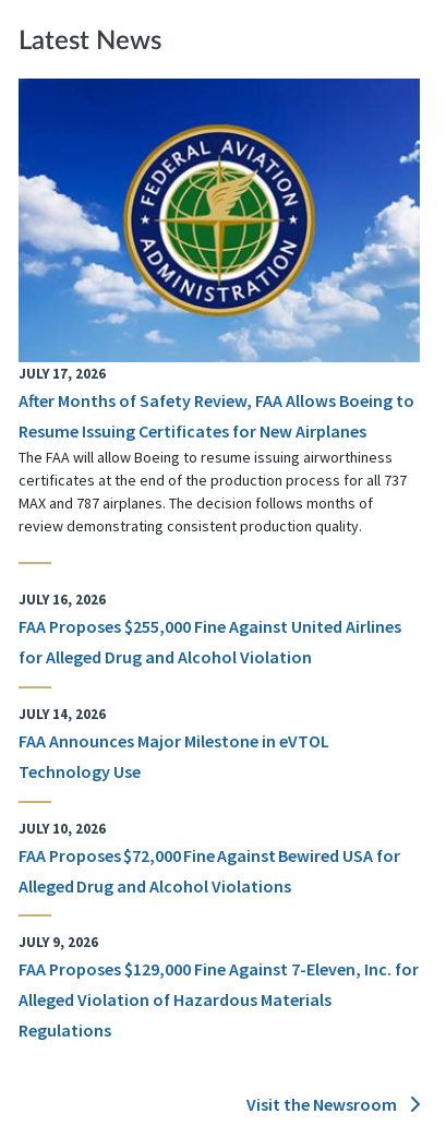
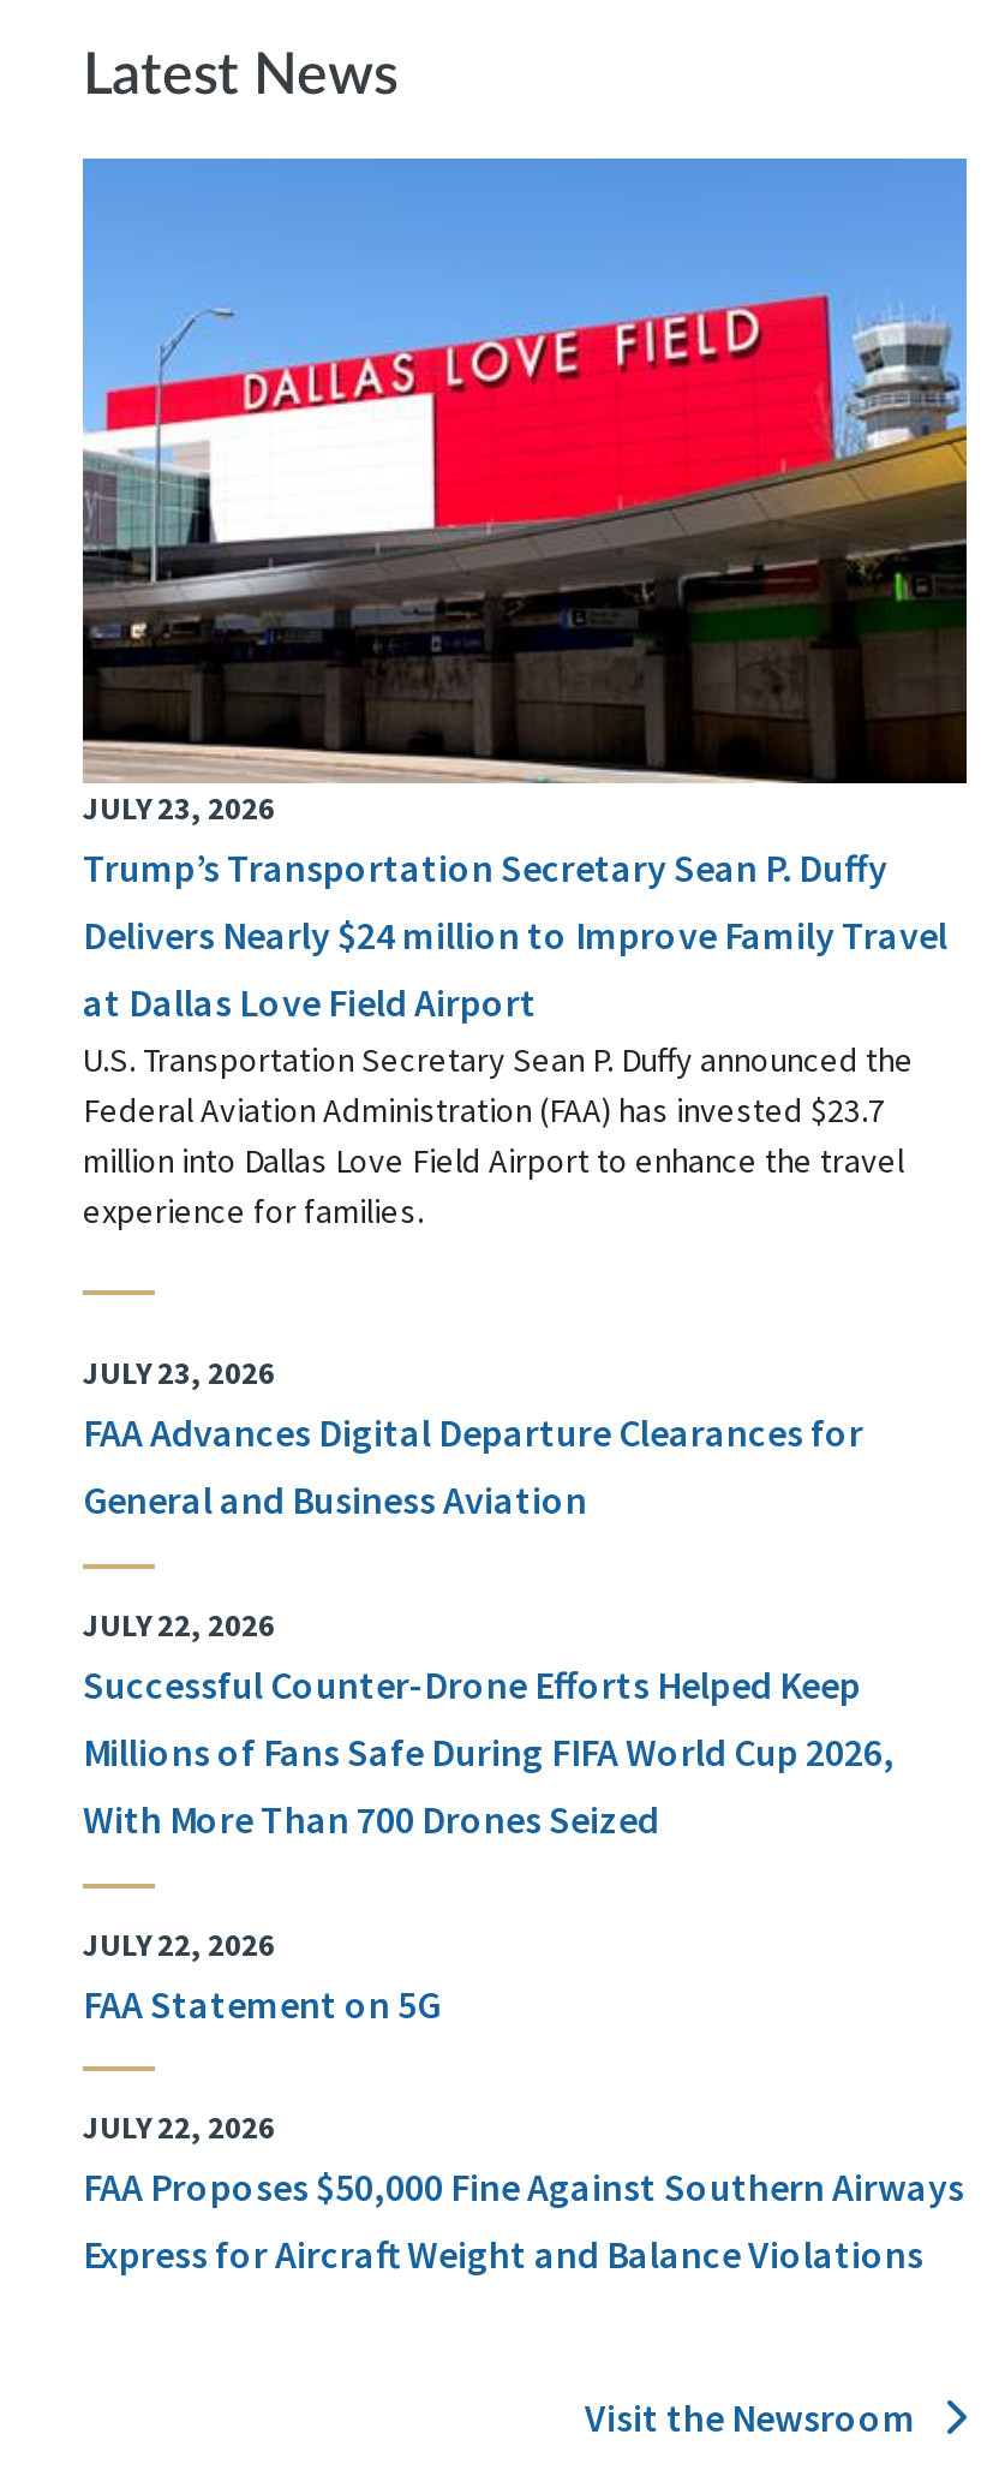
[17,77,421,535] [image] | JULY 17, 2026 | After Months of Safety Review, FAA Allows Boeing to | Resume Issuing Certificates for New Airplanes | The FAA will allow Boeing to resume issuing airworthiness | certificates at the end of the production process for all 737 | MAX and 787 airplanes. The decision follows months of | review demonstrating consistent production quality. -> [80,156,969,1232] [image] | JULY 23, 2026 | Trump’s Transportation Secretary Sean P. Duffy | Delivers Nearly $24 million to Improve Family Travel | at Dallas Love Field Airport | U.S. Transportation Secretary Sean P. Duffy announced the | Federal Aviation Administration (FAA) has invested $23.7 | million into Dallas Love Field Airport to enhance the travel | experience for families.
[19,591,401,668] JULY 16, 2026 | FAA Proposes $255,000 Fine Against United Airlines | for Alleged Drug and Alcohol Violation -> [83,1354,863,1524] JULY 23, 2026 | FAA Advances Digital Departure Clearances for | General and Business Aviation
[19,705,329,782] JULY 14, 2026 | FAA Announces Major Milestone in eVTOL | Technology Use -> [83,1605,895,1843] JULY 22, 2026 | Successful Counter-Drone Efforts Helped Keep | Millions of Fans Safe During FIFA World Cup 2026, | With More Than 700 Drones Seized
[19,819,400,896] JULY 10, 2026 | FAA Proposes $72,000 Fine Against Bewired USA for | Alleged Drug and Alcohol Violations -> [83,1924,441,2027] JULY 22, 2026 | FAA Statement on 5G
[19,933,419,1041] JULY 9, 2026 | FAA Proposes $129,000 Fine Against 7-Eleven, Inc. for | Alleged Violation of Hazardous Materials | Regulations -> [83,2108,964,2278] JULY 22, 2026 | FAA Proposes $50,000 Fine Against Southern Airways | Express for Aircraft Weight and Balance Violations

